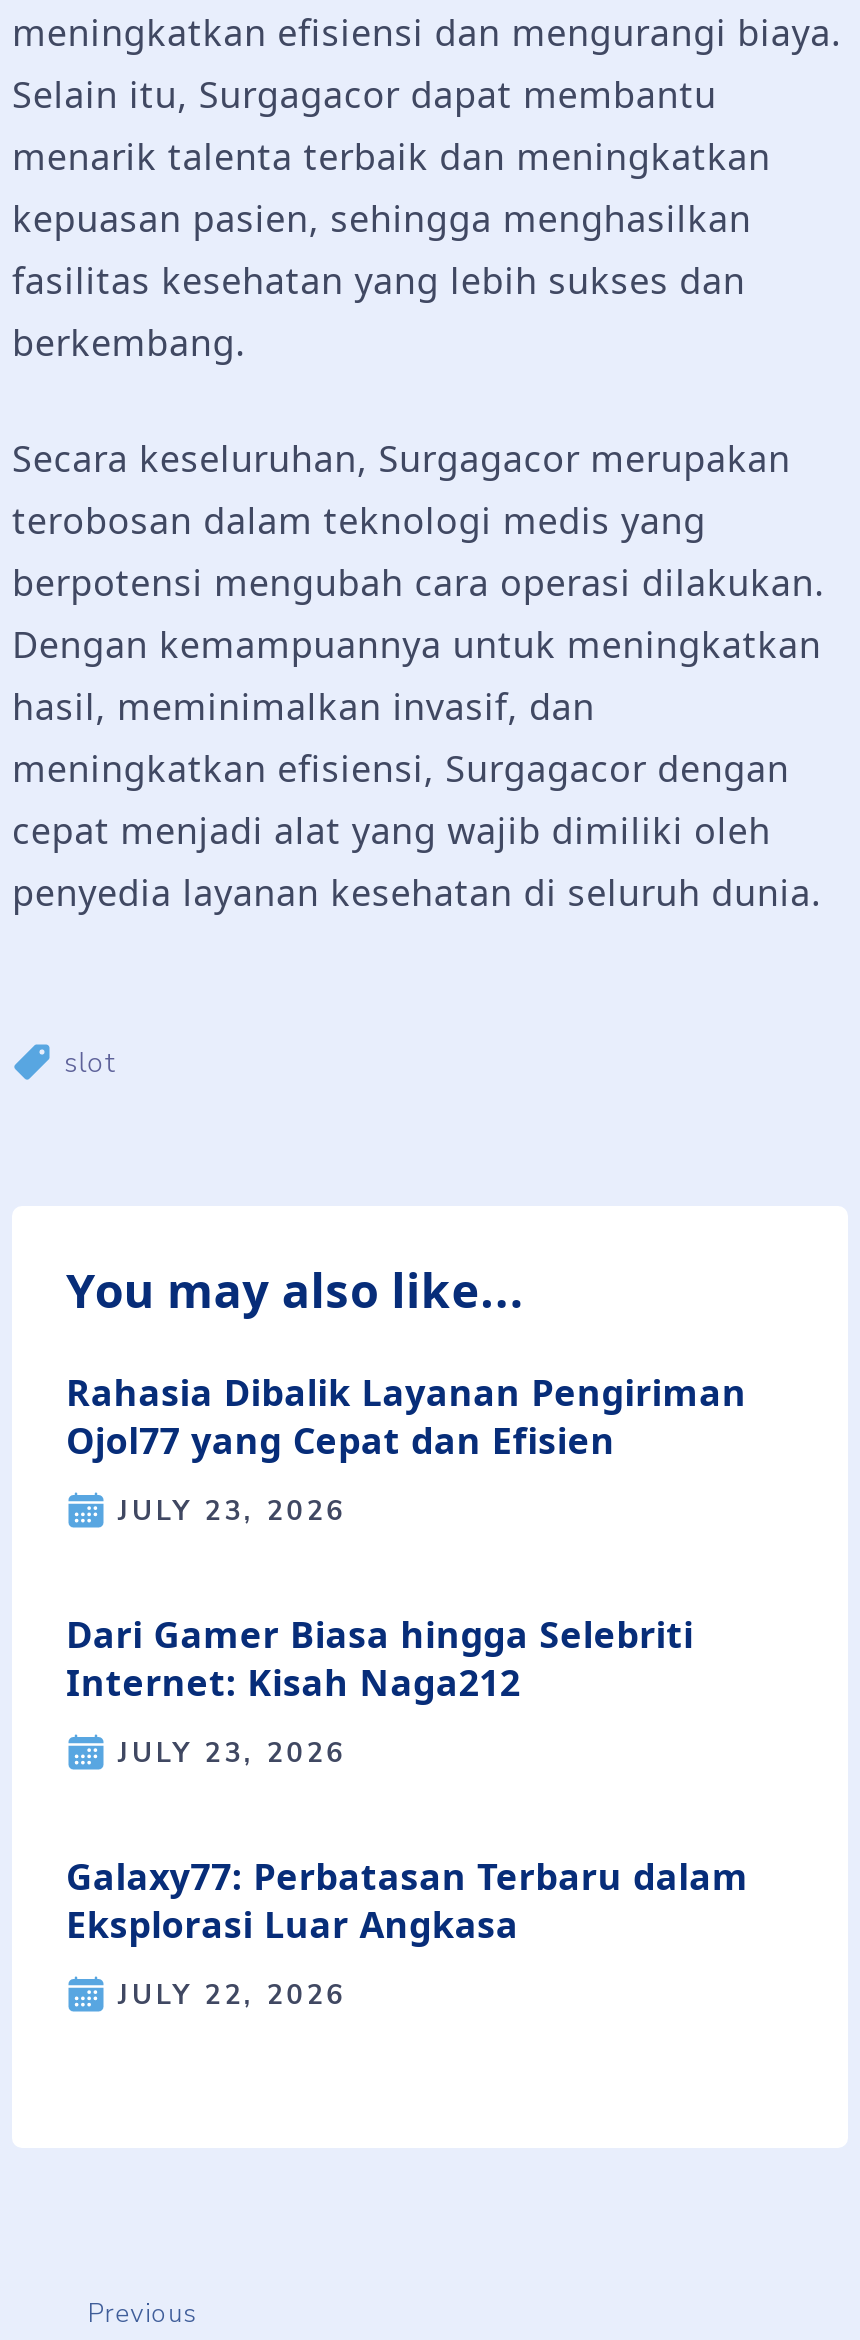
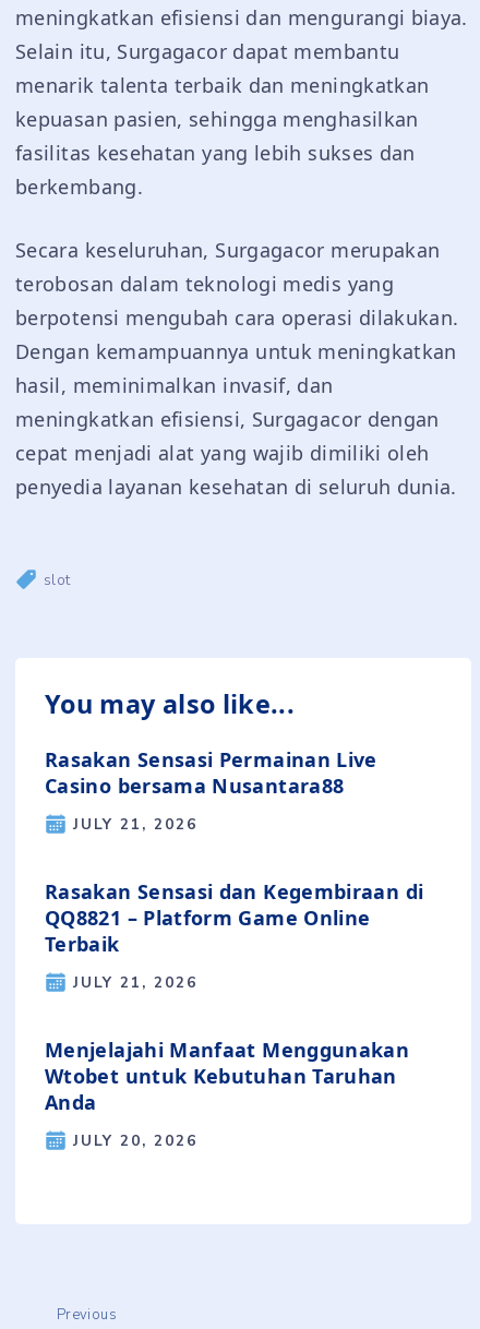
[66,1369,746,1465] Rahasia Dibalik Layanan Pengiriman | Ojol77 yang Cepat dan Efisien -> [45,747,377,799] Rasakan Sensasi Permainan Live | Casino bersama Nusantara88
[118,1491,347,1529] JULY 23, 2026 -> [73,814,198,834] JULY 21, 2026
[66,1611,694,1707] Dari Gamer Biasa hingga Selebriti | Internet: Kisah Naga212 -> [45,879,423,957] Rasakan Sensasi dan Kegembiraan di | QQ8821 – Platform Game Online | Terbaik
[118,1733,347,1771] JULY 23, 2026 -> [73,972,198,992] JULY 21, 2026
[66,1853,748,1949] Galaxy77: Perbatasan Terbaru dalam | Eksplorasi Luar Angkasa -> [45,1037,409,1116] Menjelajahi Manfaat Menggunakan | Wtobet untuk Kebutuhan Taruhan | Anda
[118,1975,347,2013] JULY 22, 2026 -> [73,1130,198,1151] JULY 20, 2026

